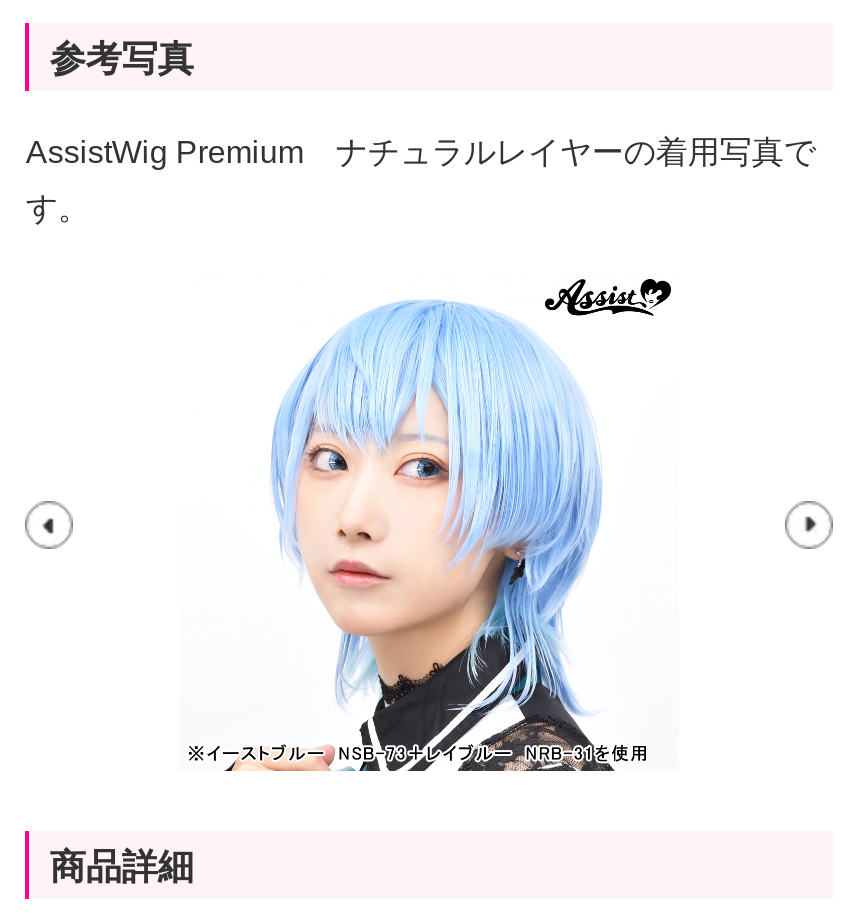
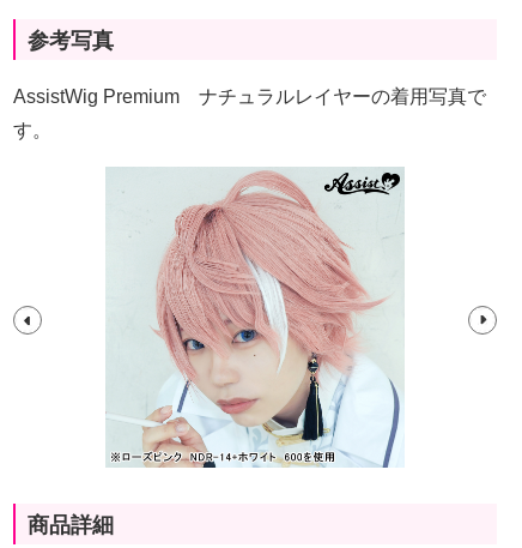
[181,271,677,773] [image] -> [105,167,405,469] [image]

